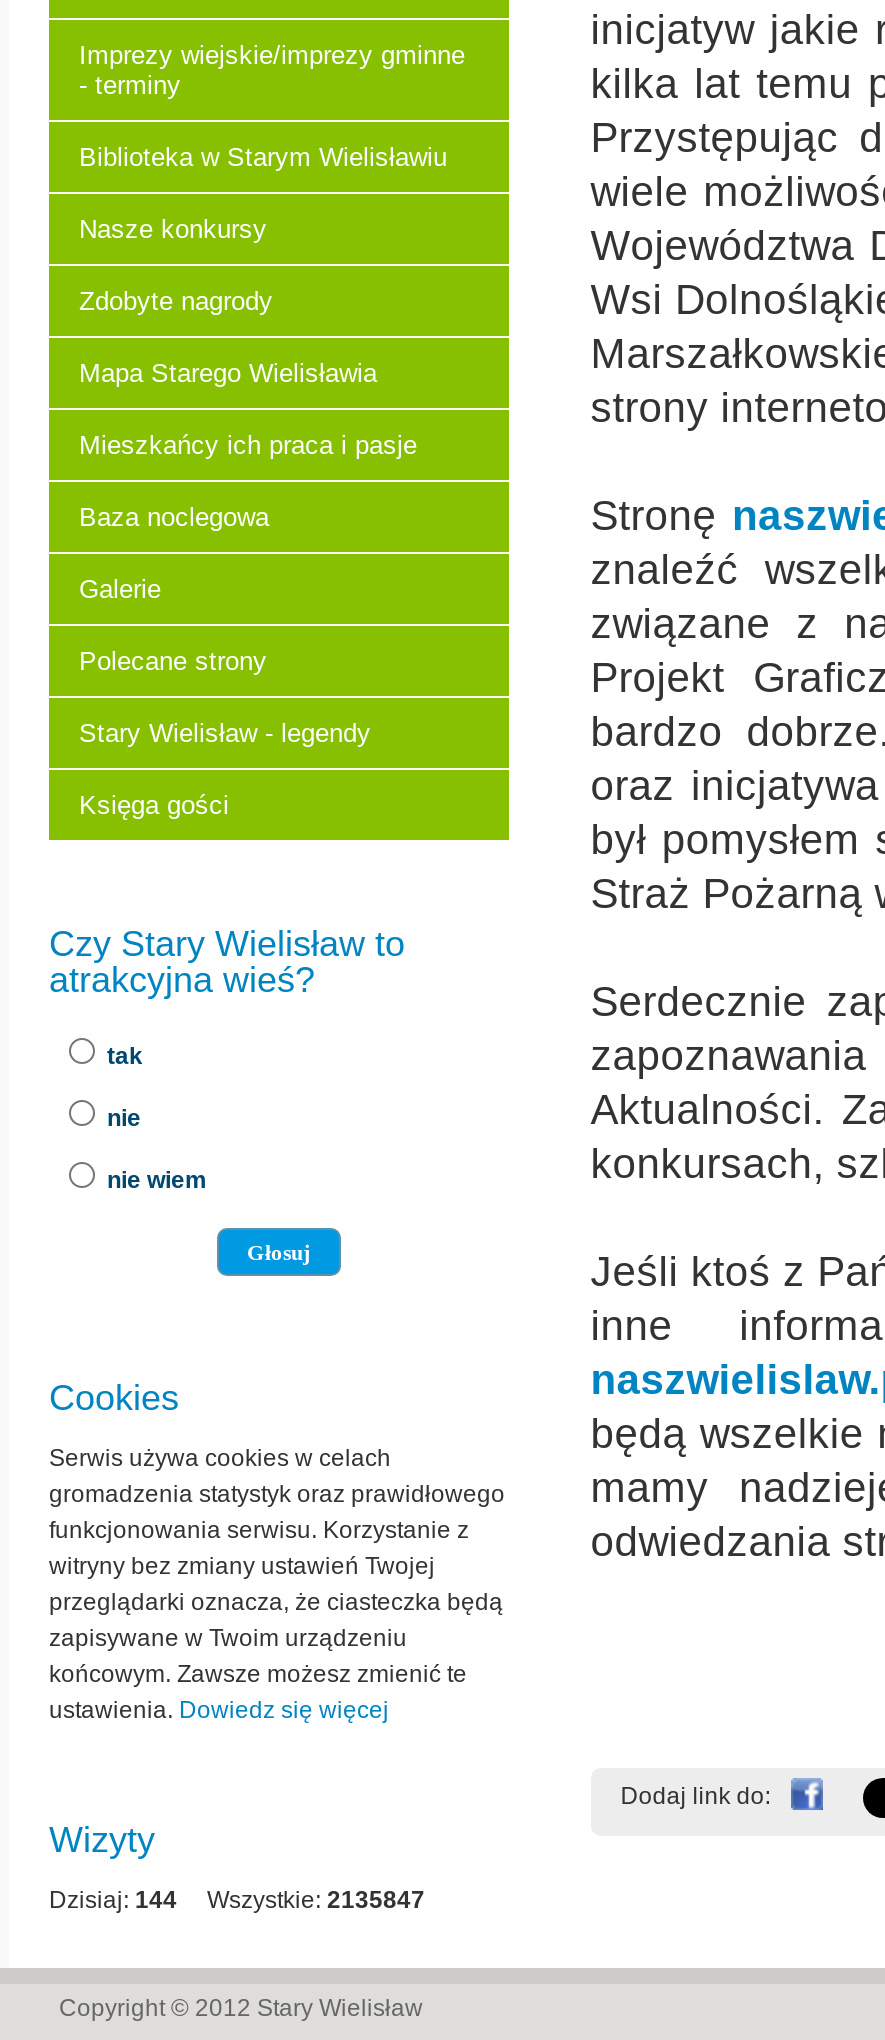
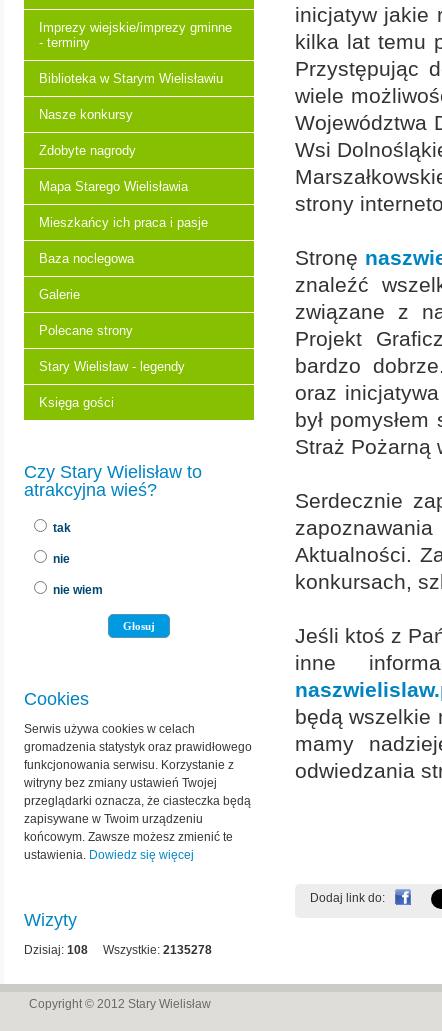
[49,1886,177,1914] Dzisiaj: 144 -> [24,943,88,957] Dzisiaj: 108
[207,1886,425,1914] Wszystkie: 2135847 -> [103,943,212,957] Wszystkie: 2135278

